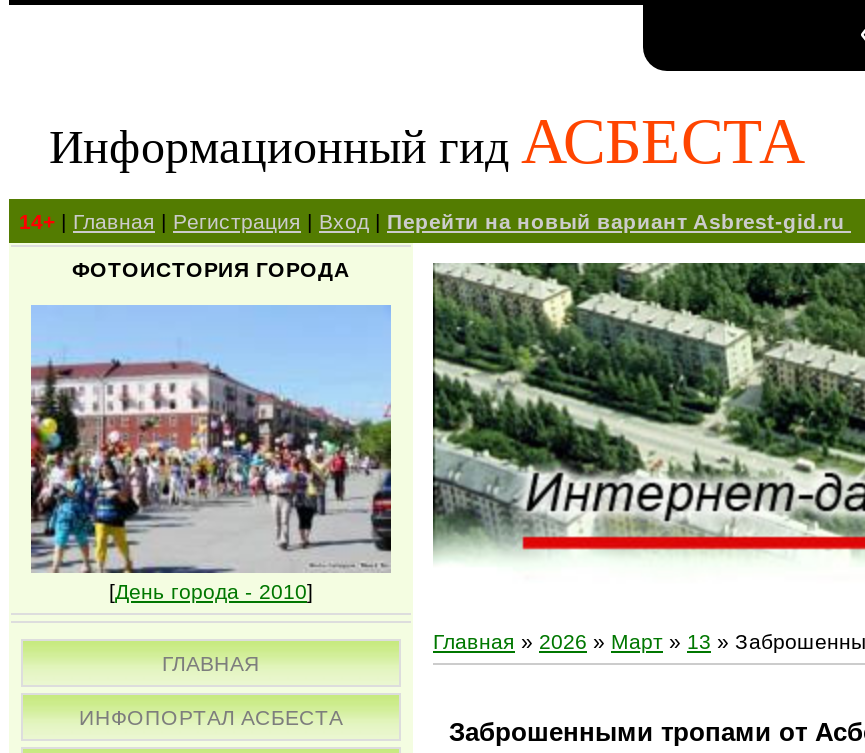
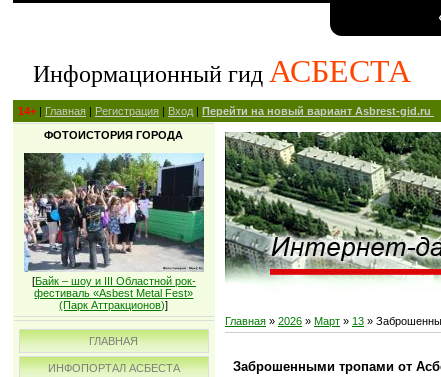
[29,305,391,603] [image] | [День города - 2010] -> [23,152,205,311] [image] | [Байк – шоу и III Областной рок- | фестиваль «Asbest Metal Fest» | (Парк Аттракционов)]

